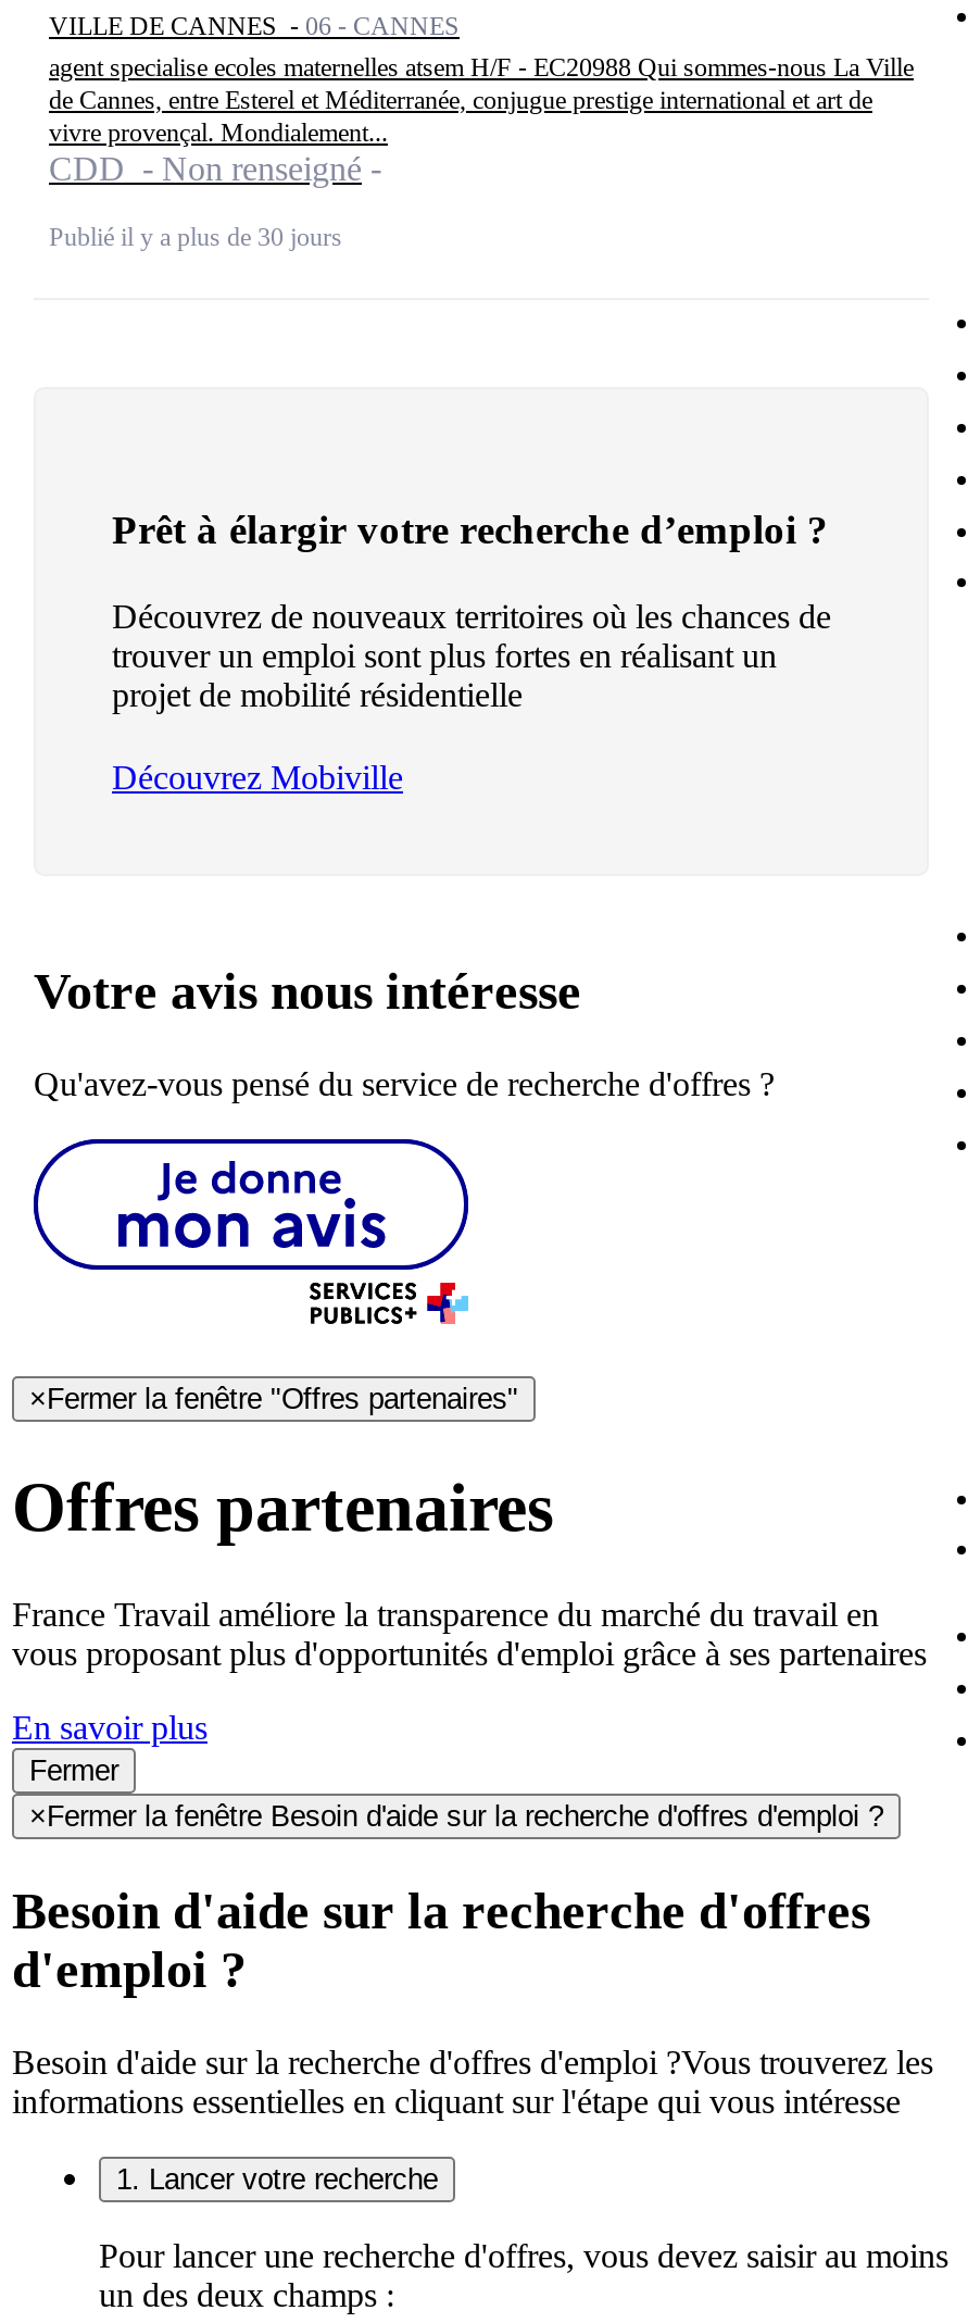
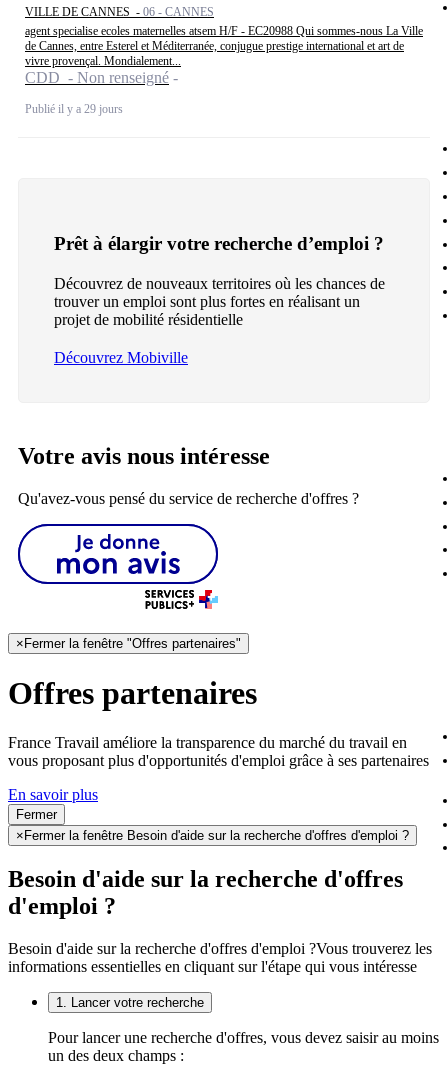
[49,223,342,253] Publié il y a plus de 30 jours -> [25,102,123,116] Publié il y a 29 jours

